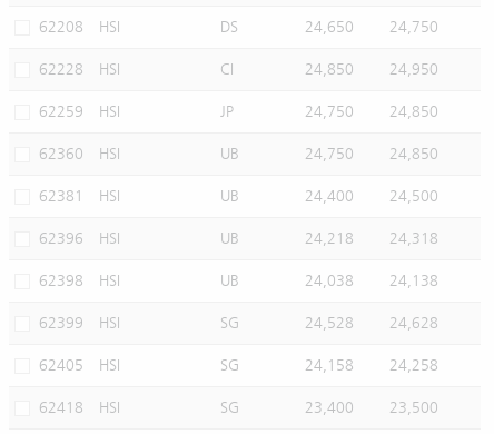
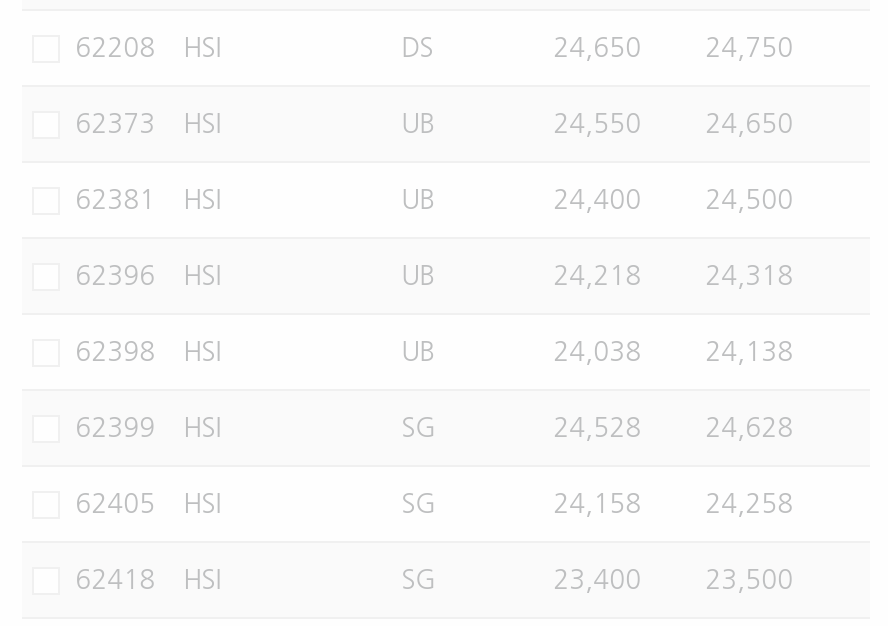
[39,60,438,164] 62228 | HSI | CI | 24,850 | 24,950 | 62259 | HSI | JP | 24,750 | 24,850 | 62360 -> [76,107,156,141] 62373
[305,145,354,164] 24,750 -> [554,107,642,141] 24,550
[389,145,438,164] 24,850 -> [706,107,794,141] 24,650

